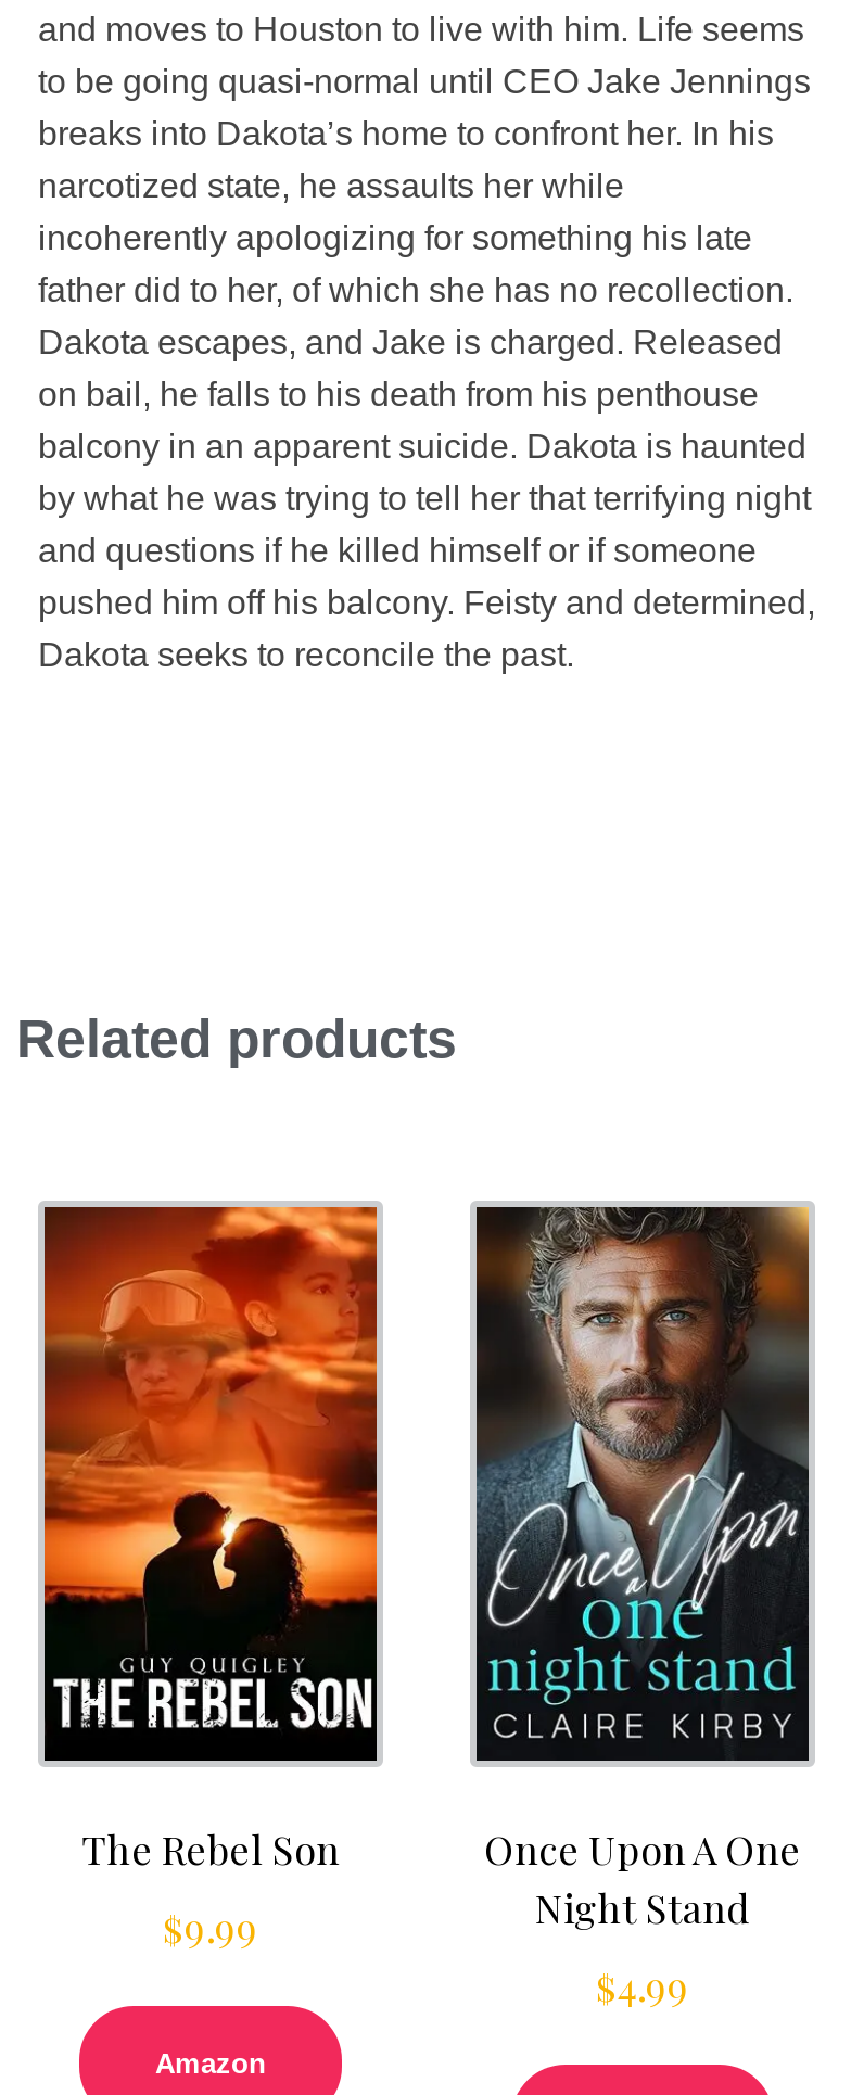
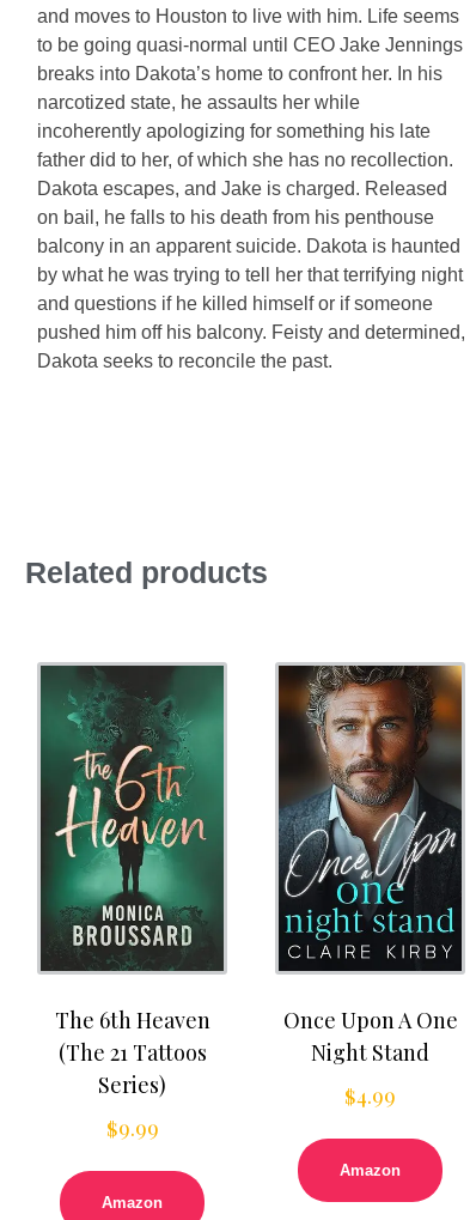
[42,1205,379,1875] [image] | The Rebel Son -> [39,664,225,1098] [image] | The 6th Heaven | (The 21 Tattoos | Series)
none -> [340,1161,401,1179] Amazon

